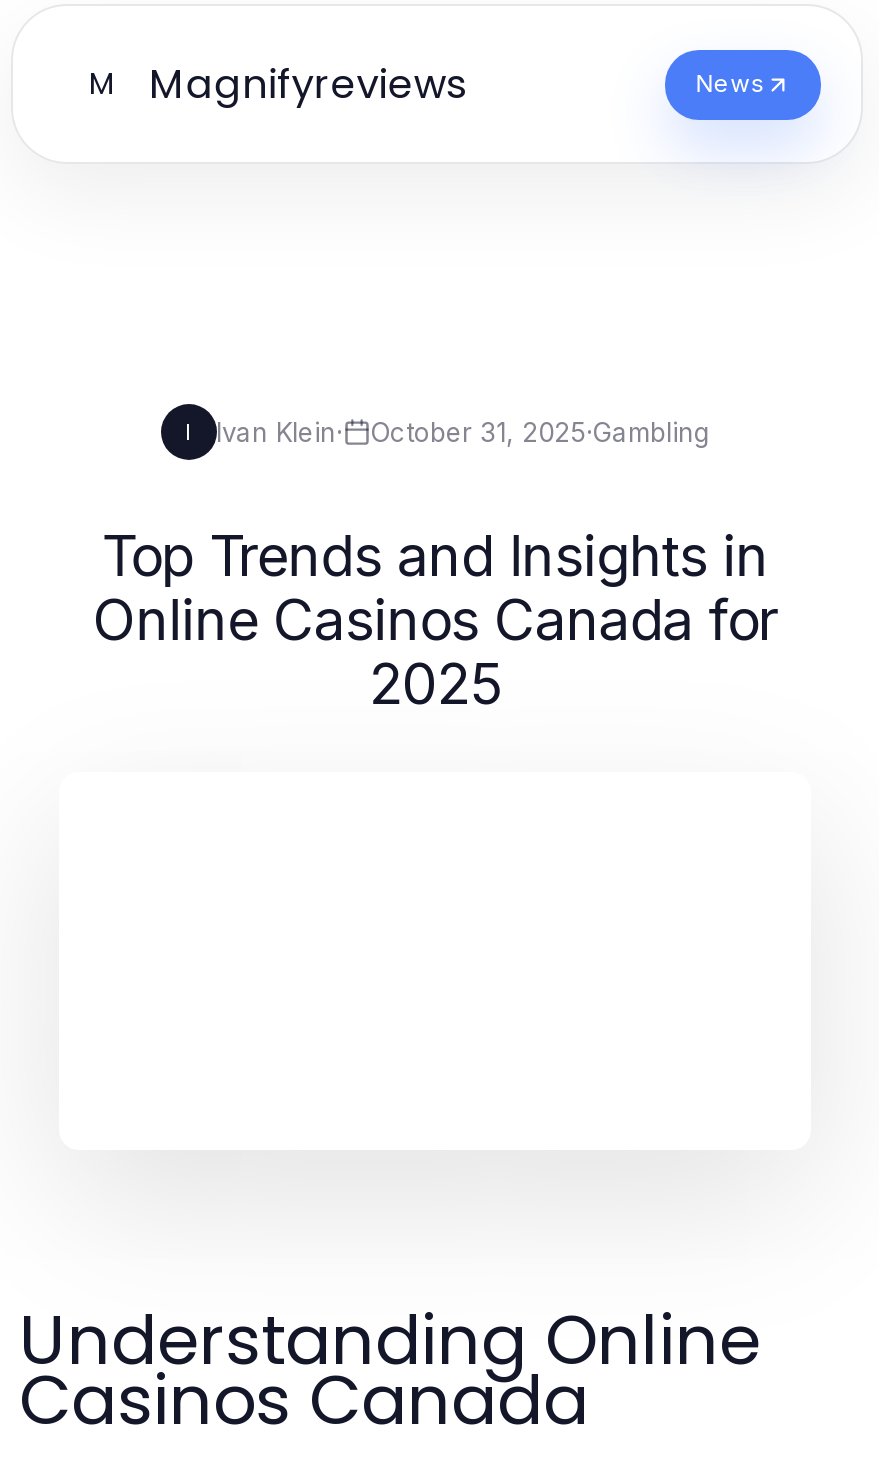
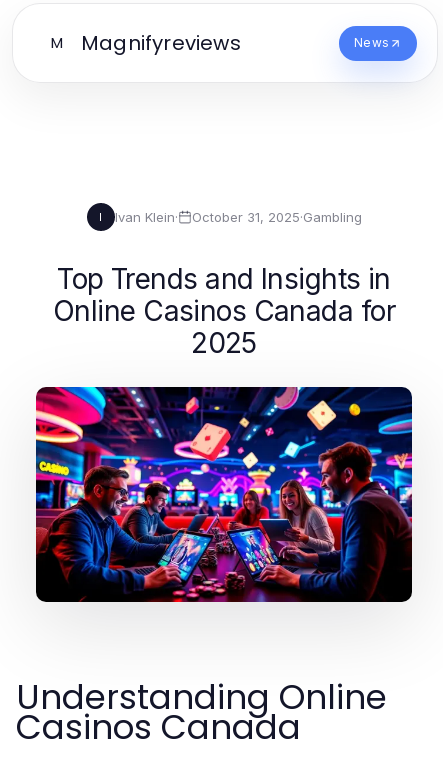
none -> [35,386,413,603] [image]

